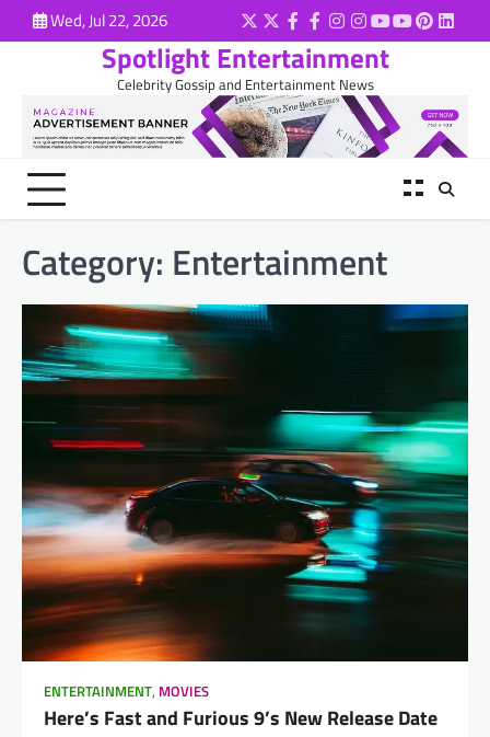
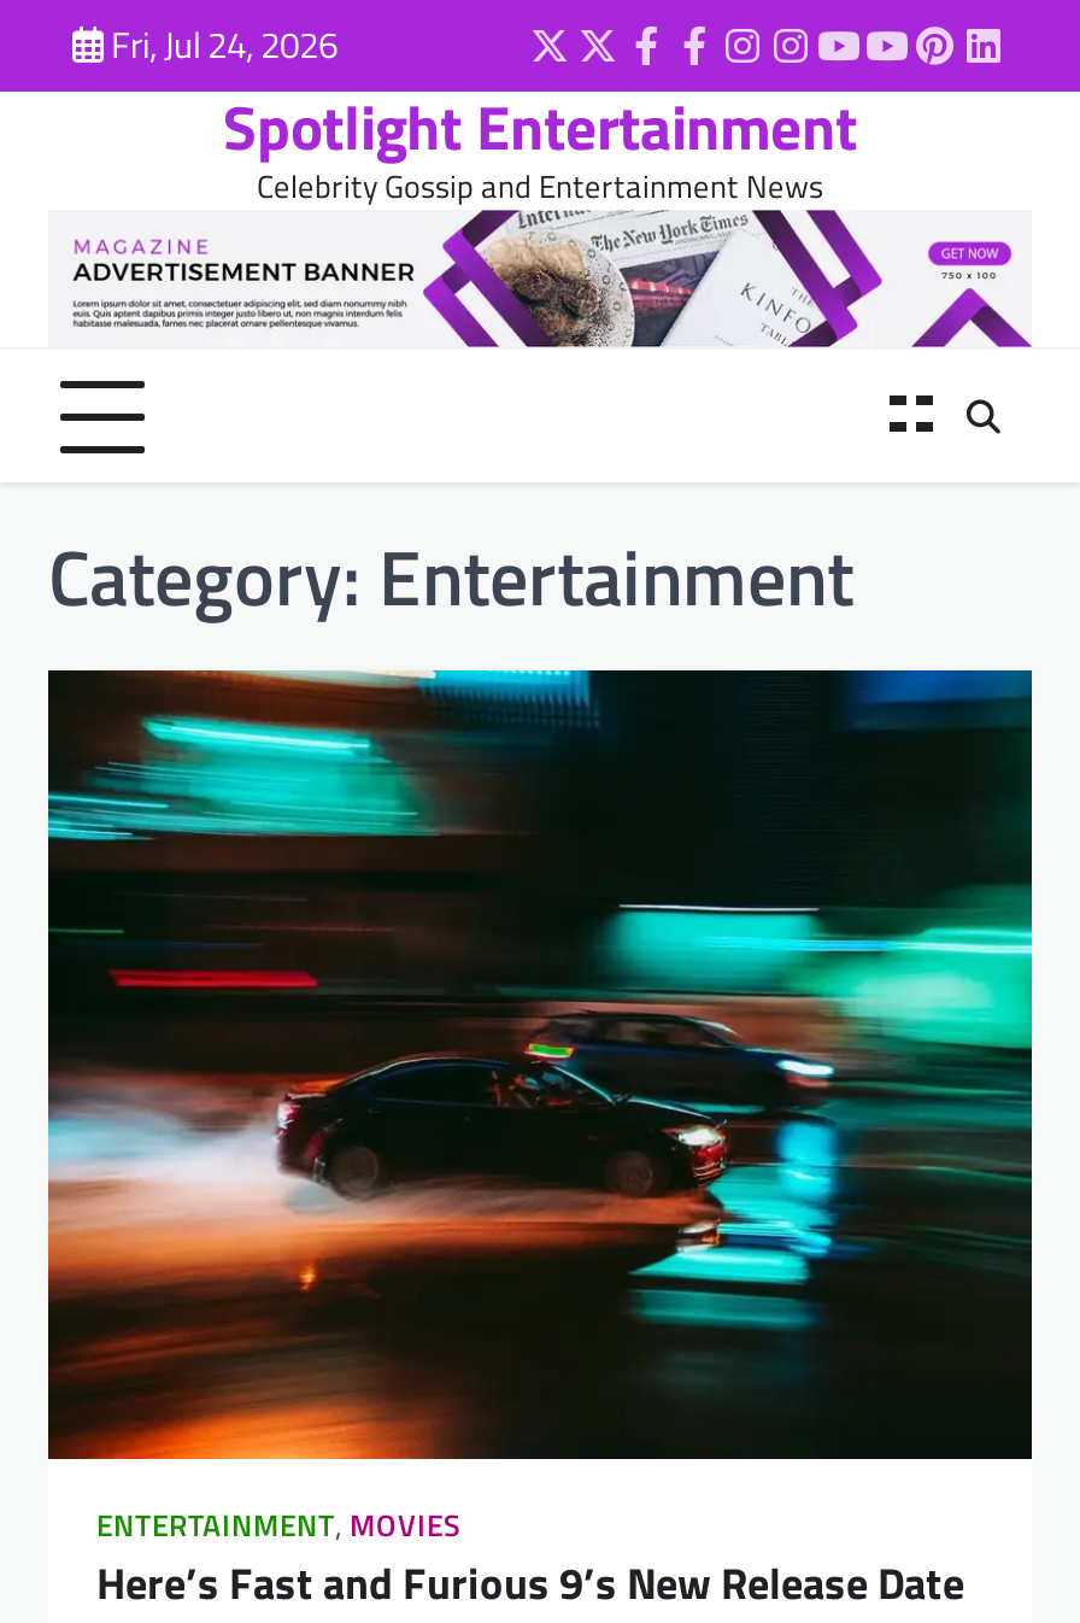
[50,8,167,33] Wed, Jul 22, 2026 -> [111,17,337,72] Fri, Jul 24, 2026

